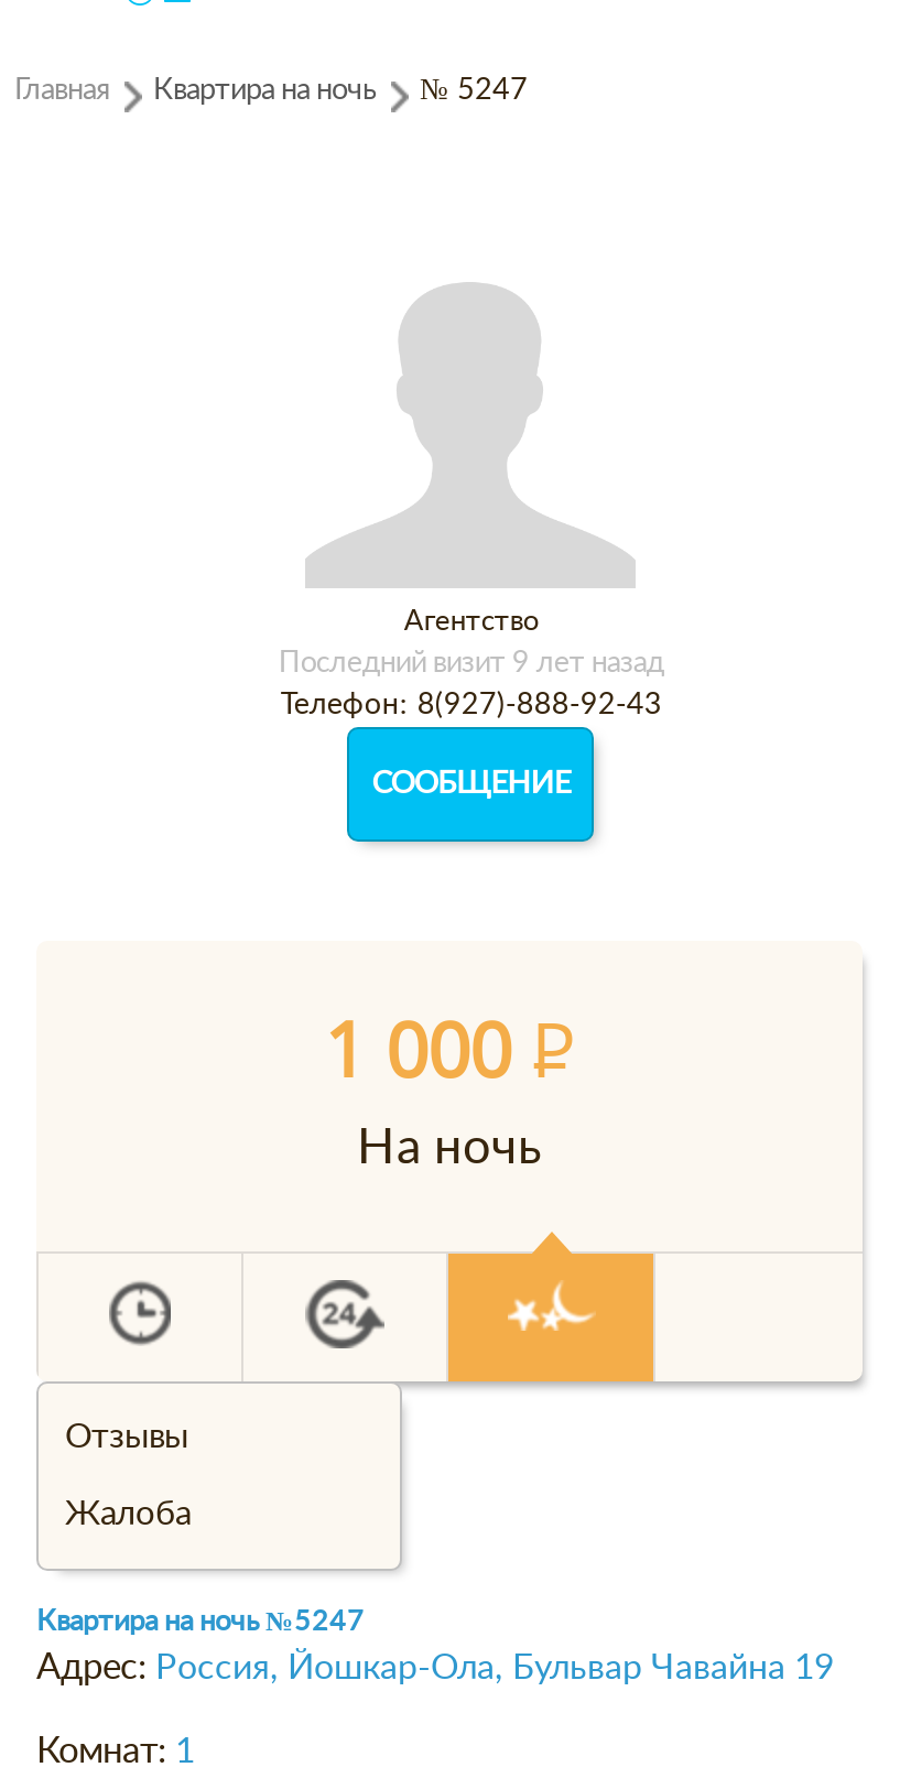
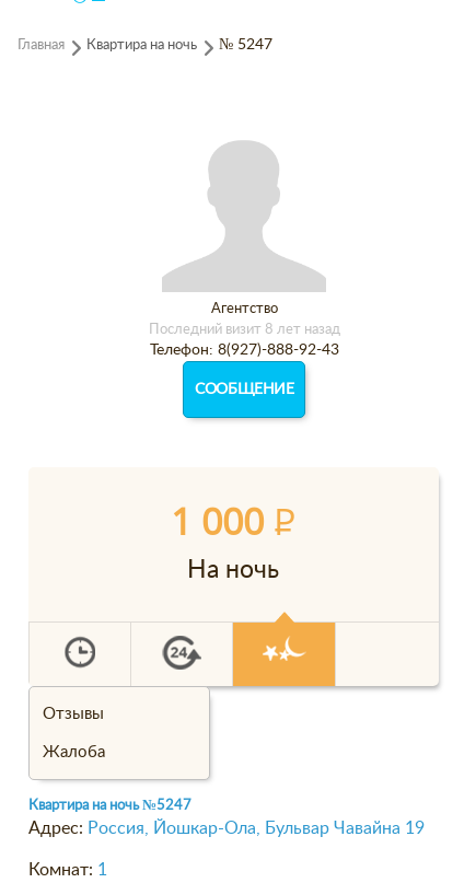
[278,648,664,679] Последний визит 9 лет назад -> [149,322,340,337] Последний визит 8 лет назад

